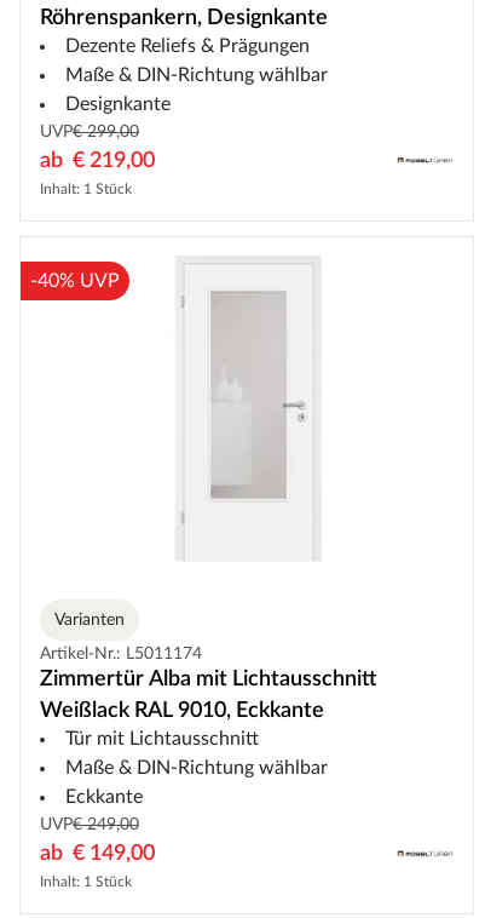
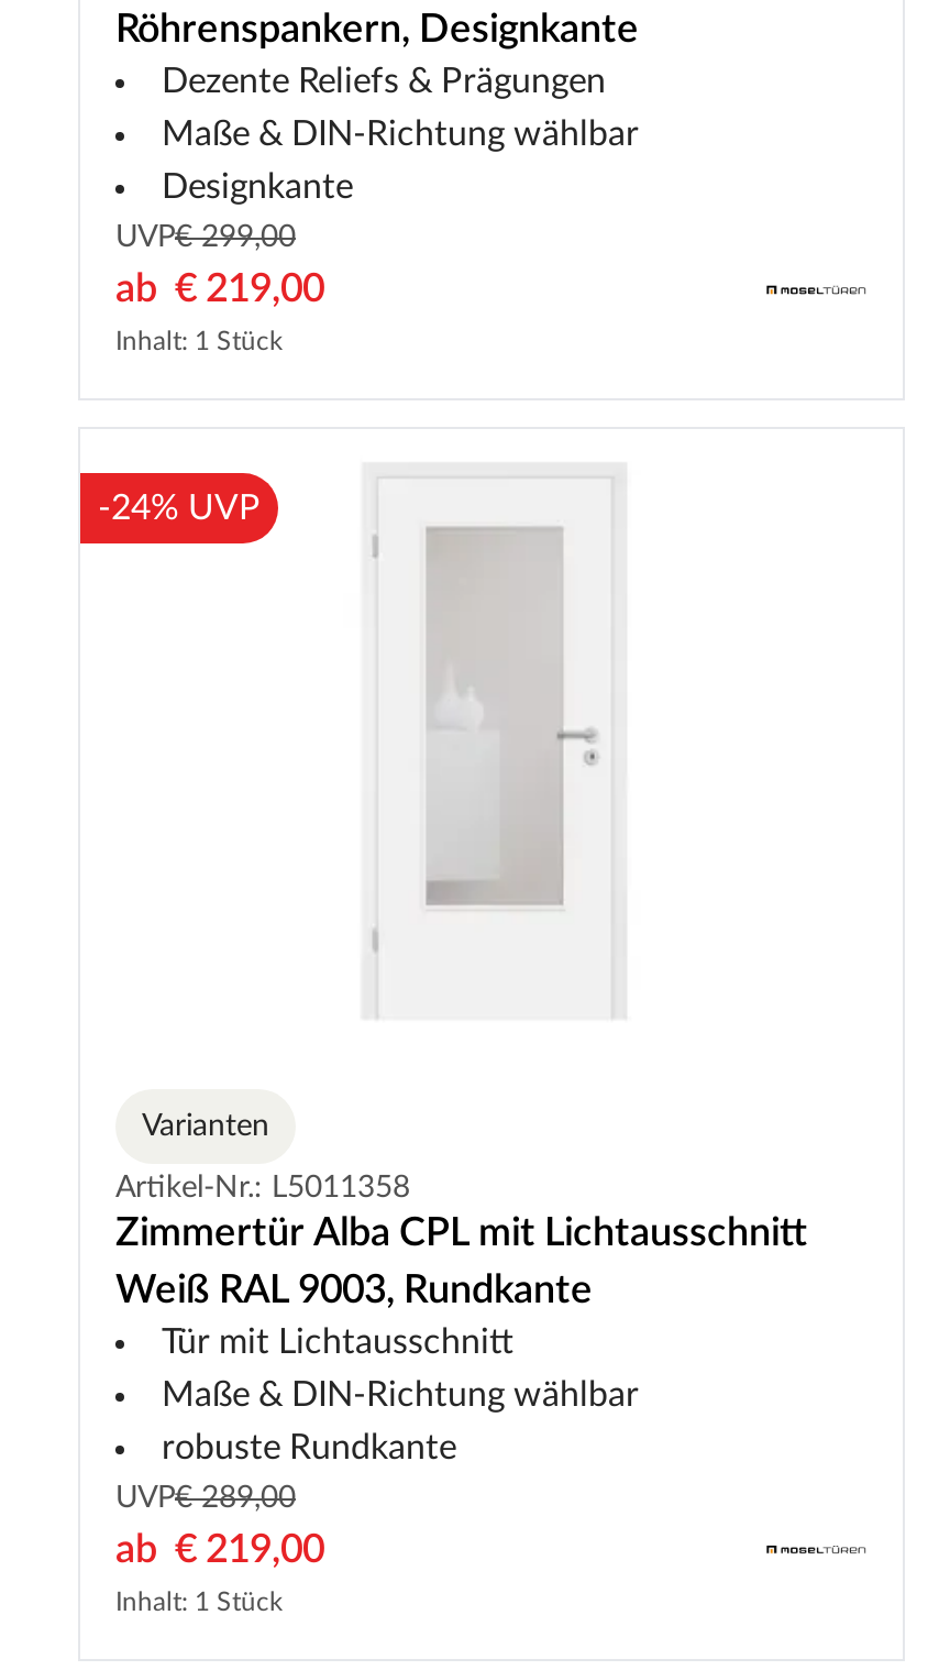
[30,271,120,291] -40% UVP -> [98,492,261,527] -24% UVP
[40,646,376,722] Artikel-Nr.: L5011174 | Zimmertür Alba mit Lichtausschnitt | Weißlack RAL 9010, Eckkante -> [115,1172,806,1311] Artikel-Nr.: L5011358 | Zimmertür Alba CPL mit Lichtausschnitt | Weiß RAL 9003, Rundkante
[65,788,143,807] Eckkante -> [162,1430,456,1465] robuste Rundkante
[40,817,155,865] UVP€ 249,00 | ab € 149,00 -> [115,1483,324,1571] UVP€ 289,00 | ab € 219,00

